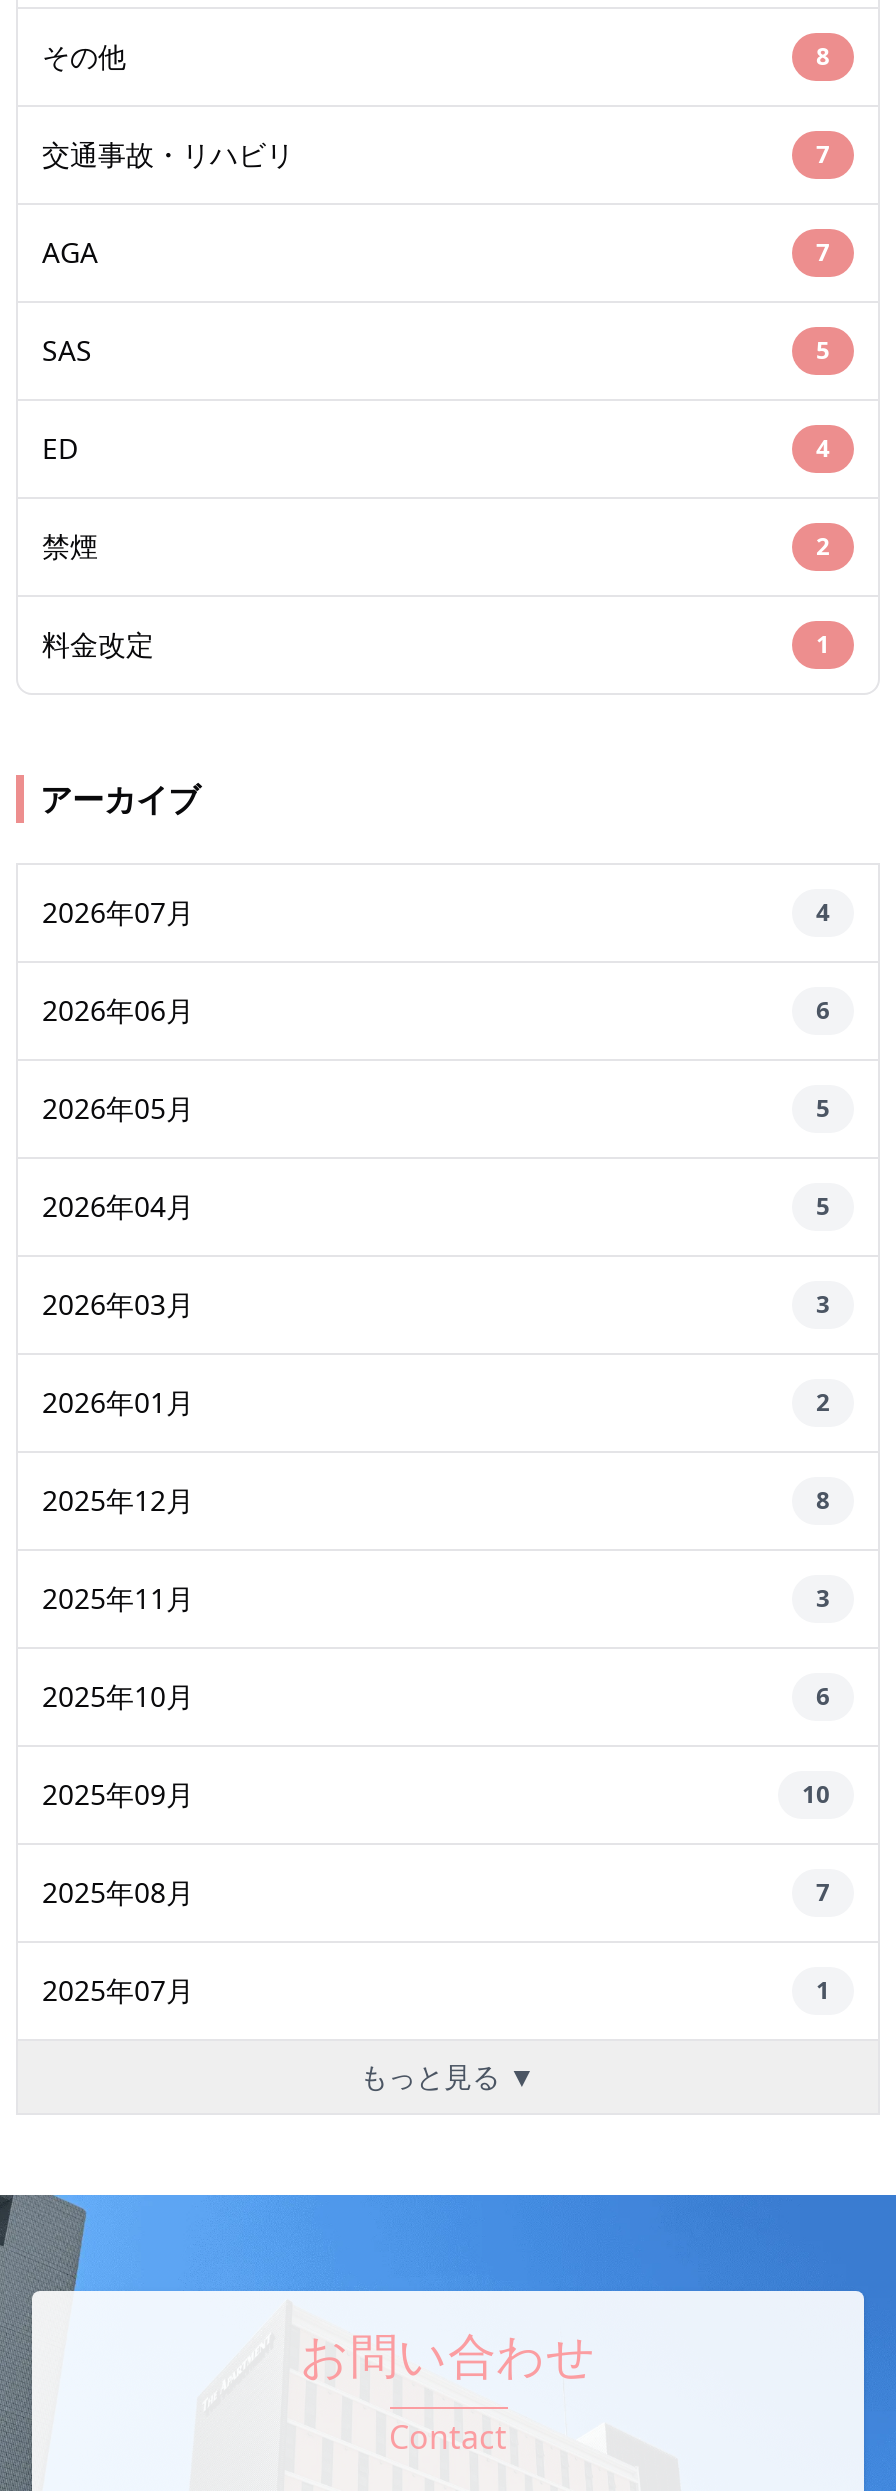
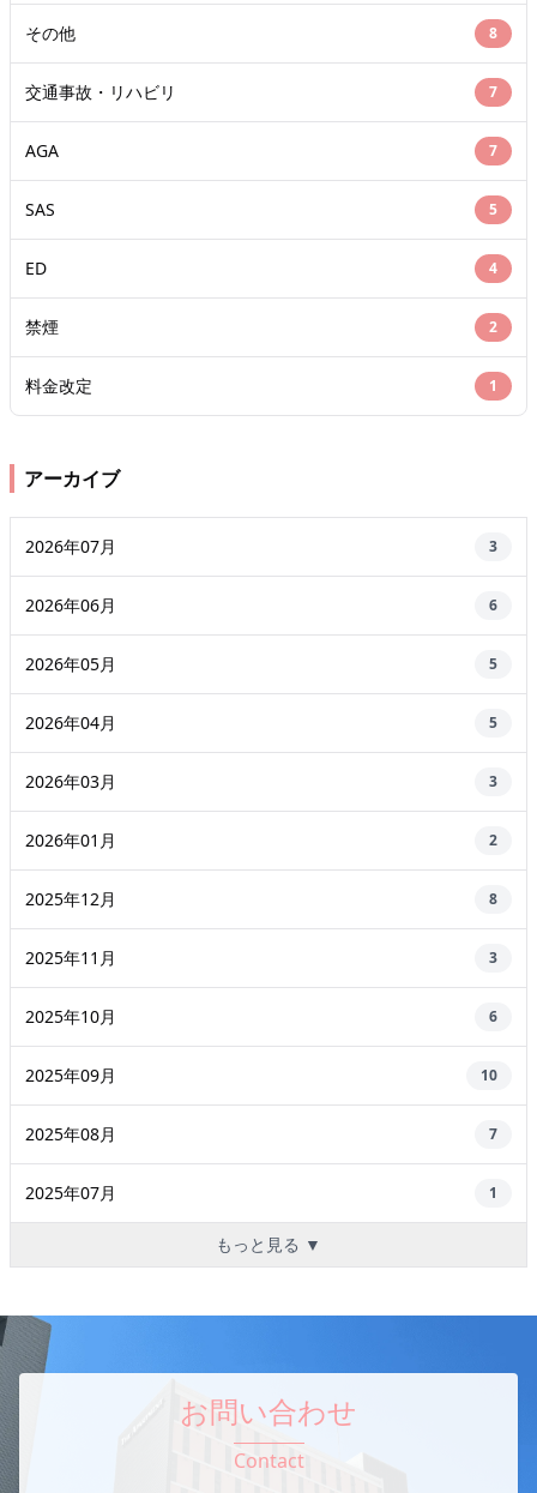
[816,896,830,930] 4 -> [489,537,497,557] 3

